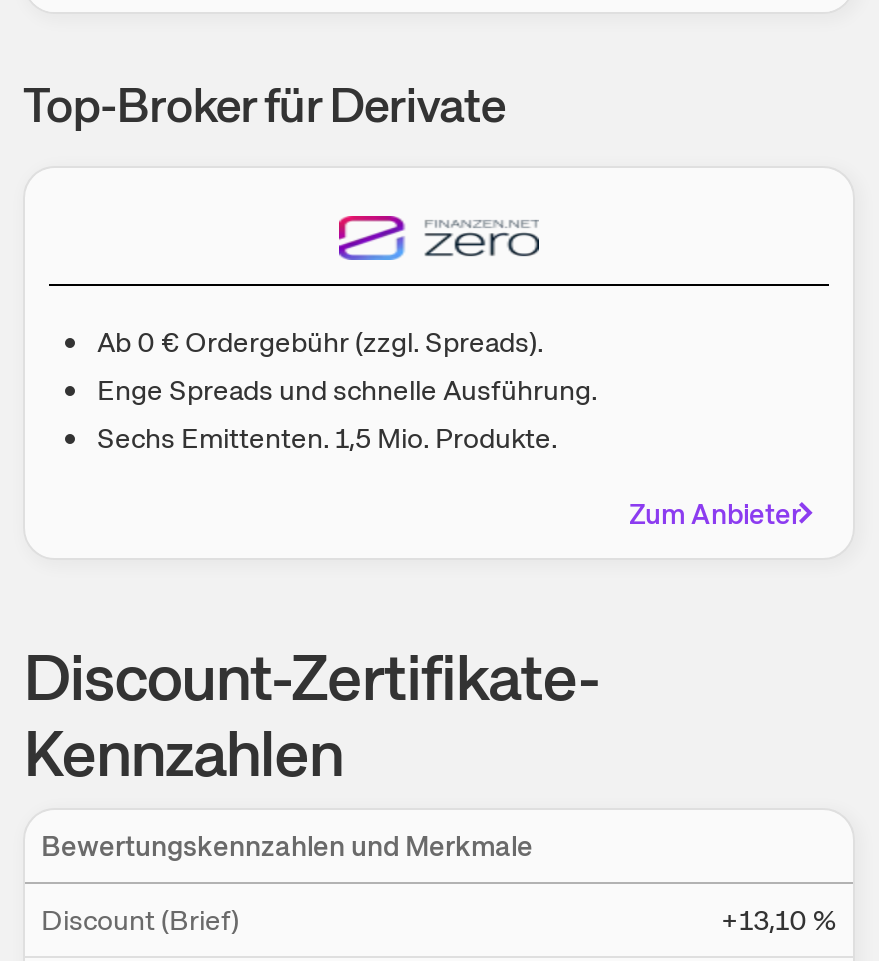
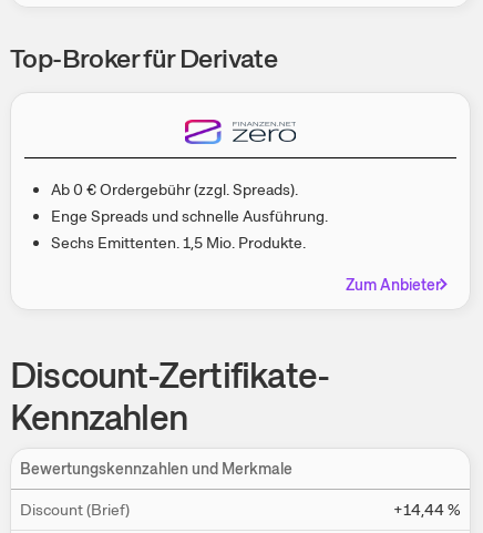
[721,902,837,938] +13,10 % -> [393,500,461,520] +14,44 %

